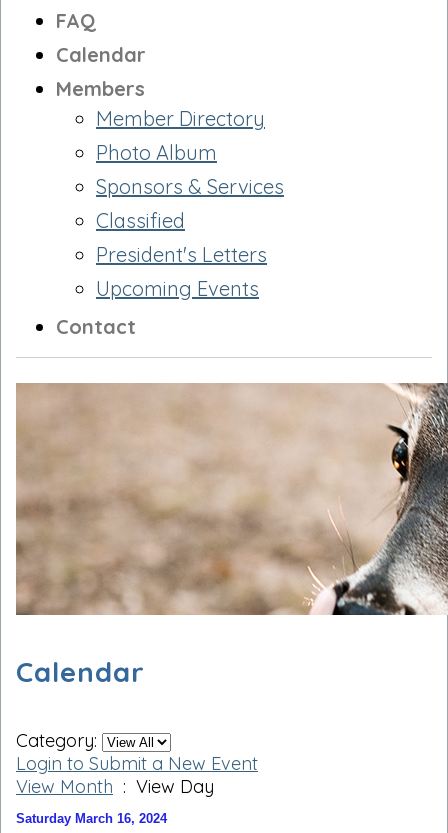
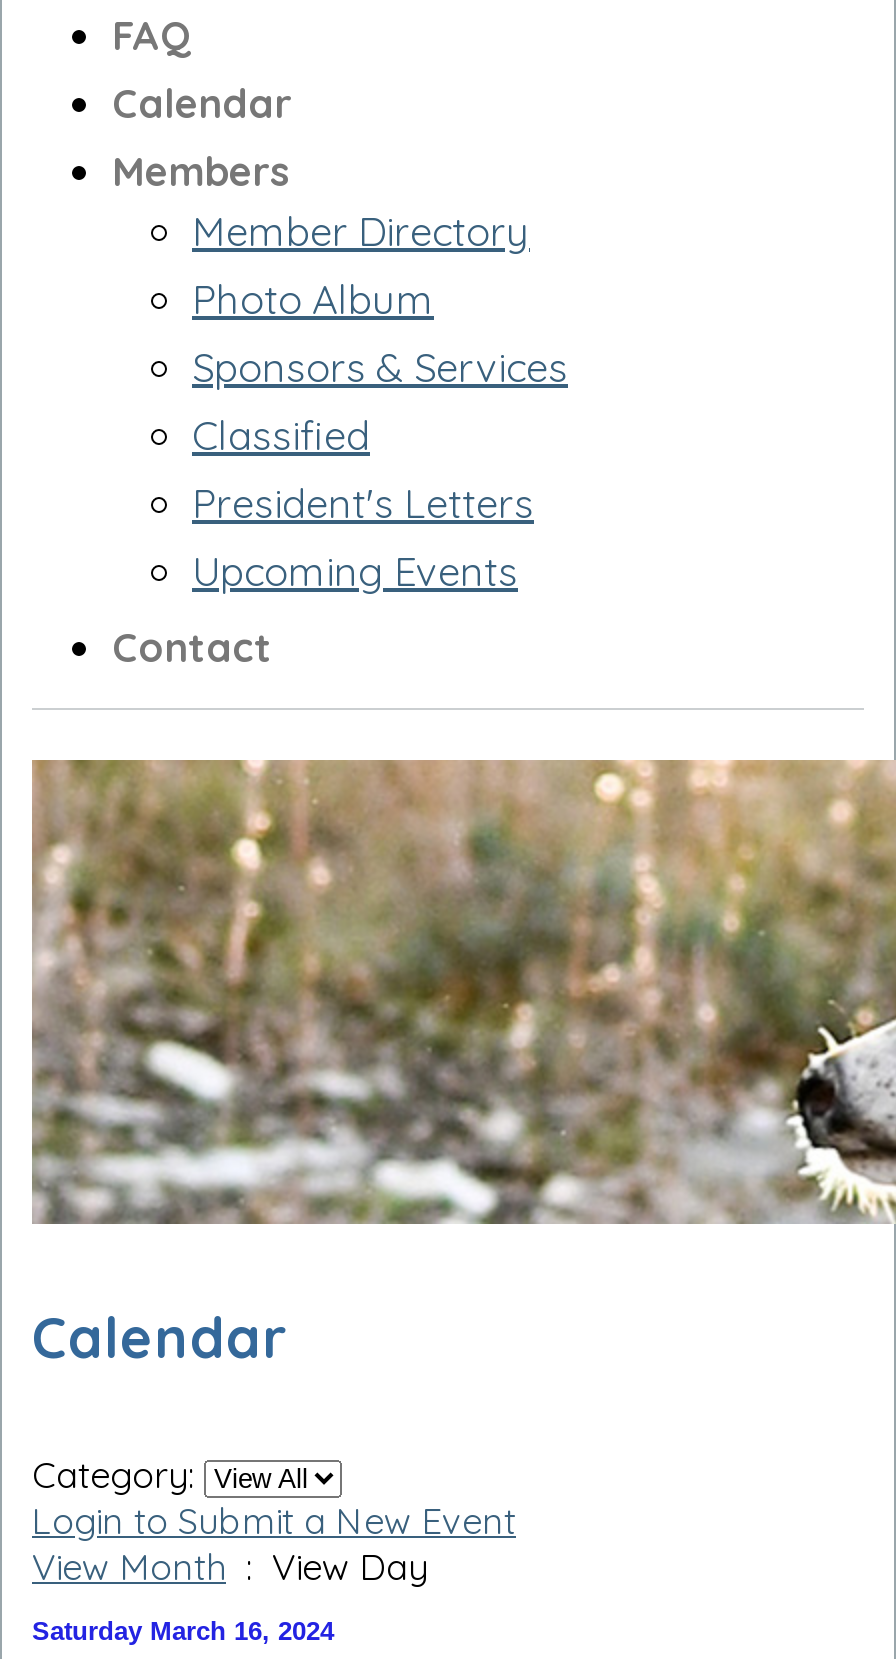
[16,382,445,616] [image] -> [32,760,890,1226] [image]

